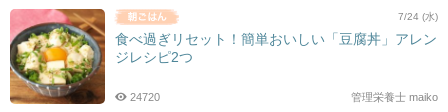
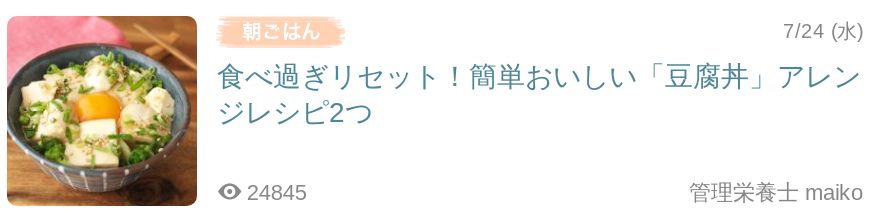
[130,91,160,103] 24720 -> [247,180,307,204] 24845

